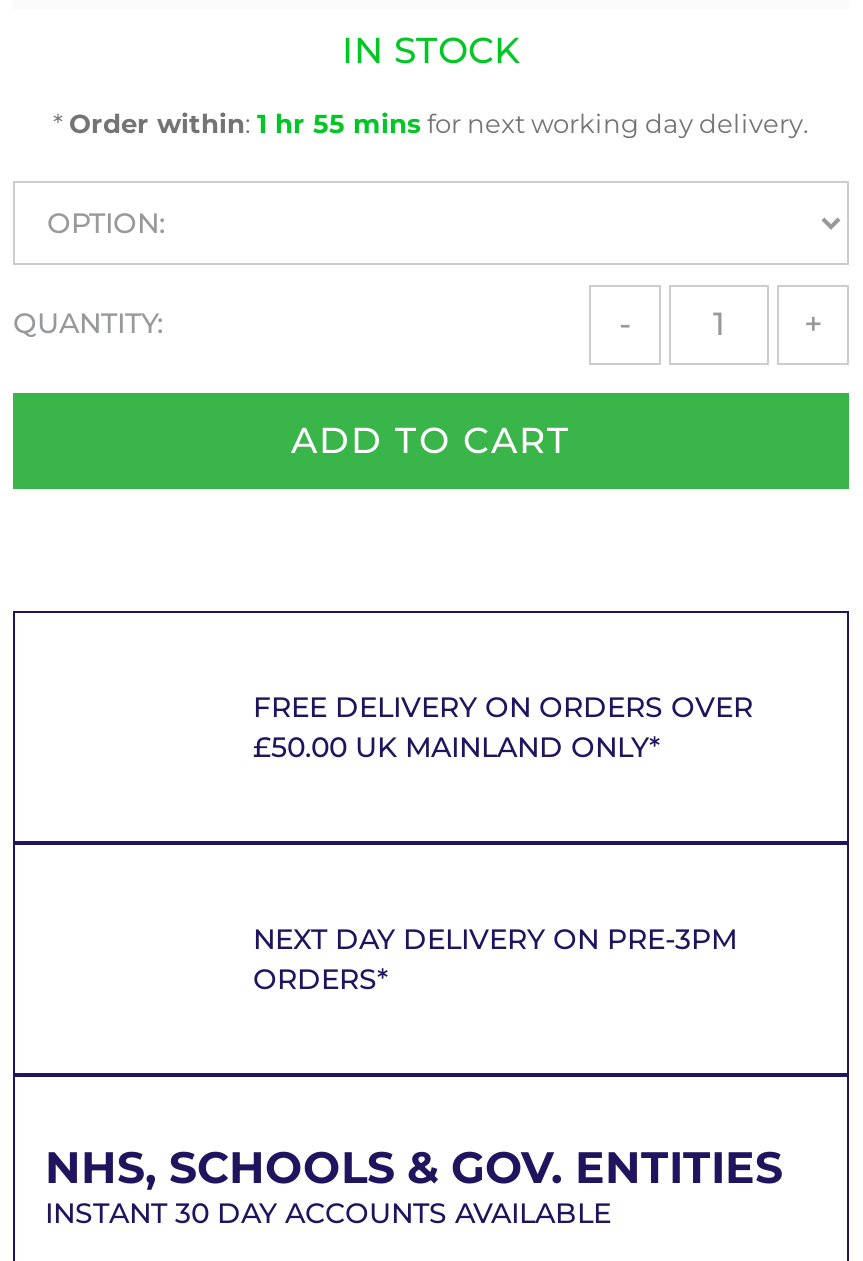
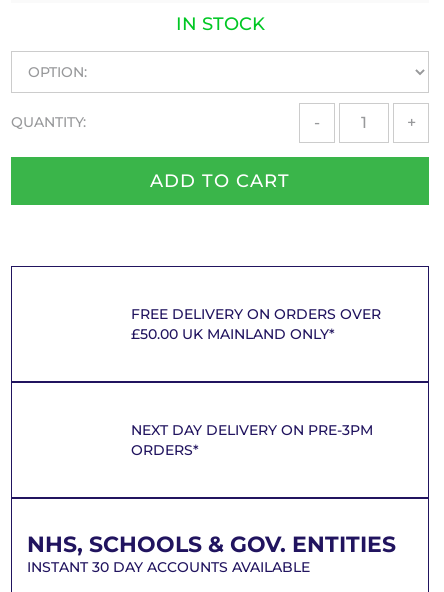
[53,108,809,140] * Order within: 1 hr 55 mins for next working day delivery. -> none

